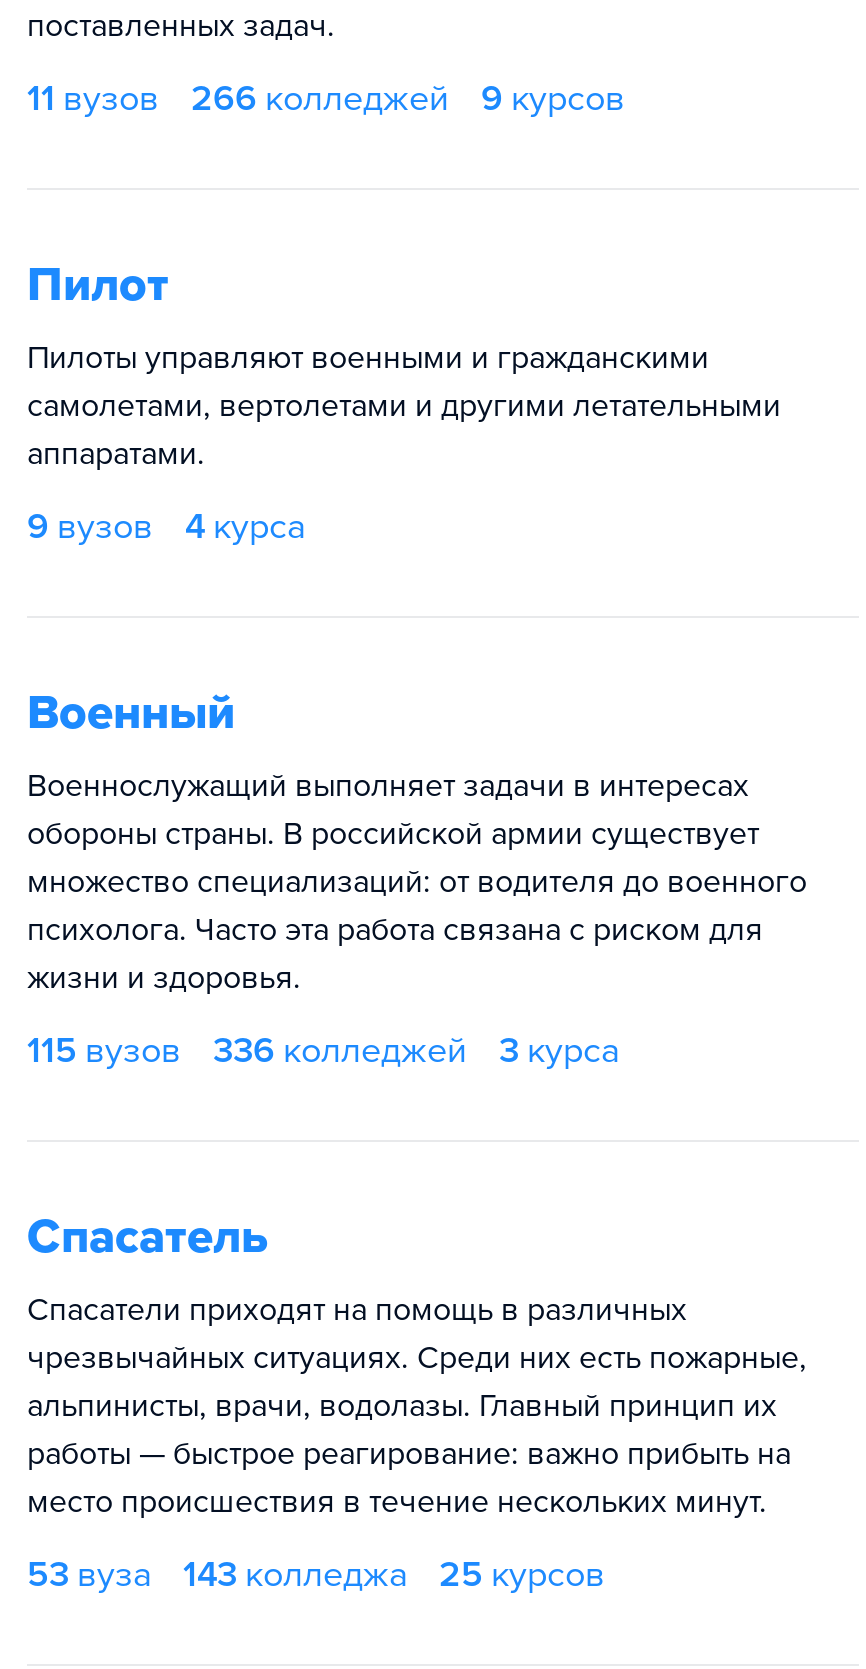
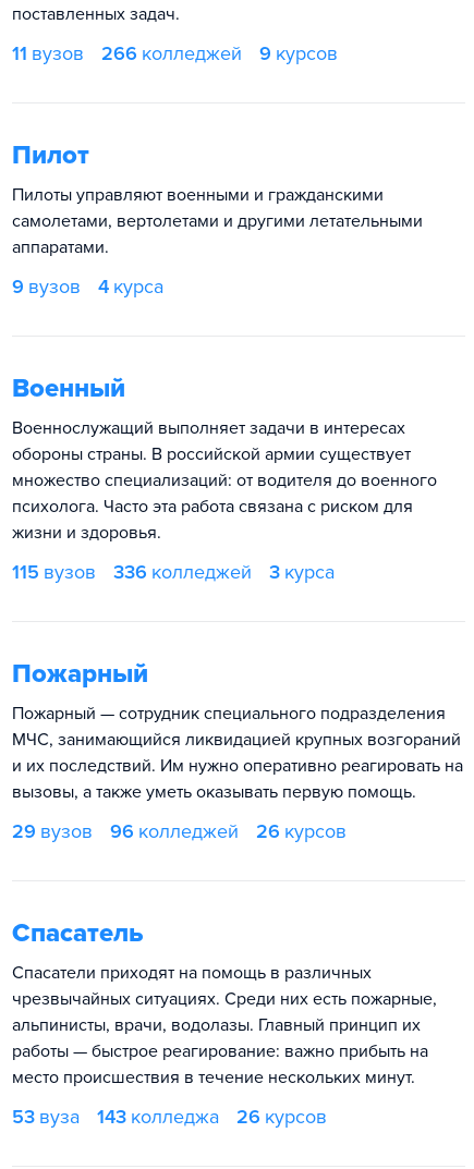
none -> [12,658,463,843] Пожарный | Пожарный — сотрудник специального подразделения | МЧС, занимающийся ликвидацией крупных возгораний | и их последствий. Им нужно оперативно реагировать на | вызовы, а также уметь оказывать первую помощь. | 29 вузов | 96 колледжей | 26 курсов
[27,1552,605,1596] 53 вуза 143 колледжа 25 курсов -> [12,1105,327,1129] 53 вуза 143 колледжа 26 курсов

